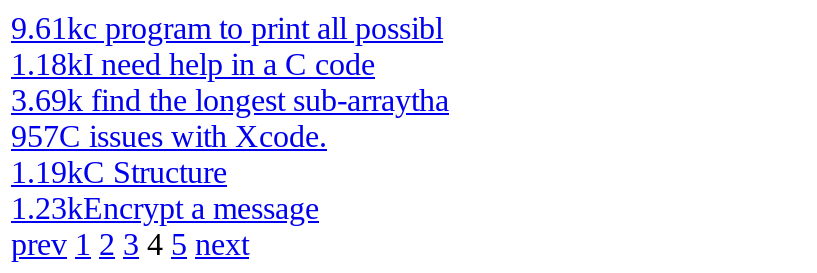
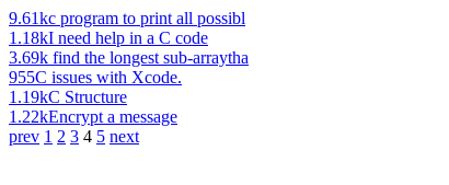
[11,119,327,153] 957C issues with Xcode. -> [9,68,182,86] 955C issues with Xcode.
[11,191,319,225] 1.23kEncrypt a message -> [9,107,177,126] 1.22kEncrypt a message

